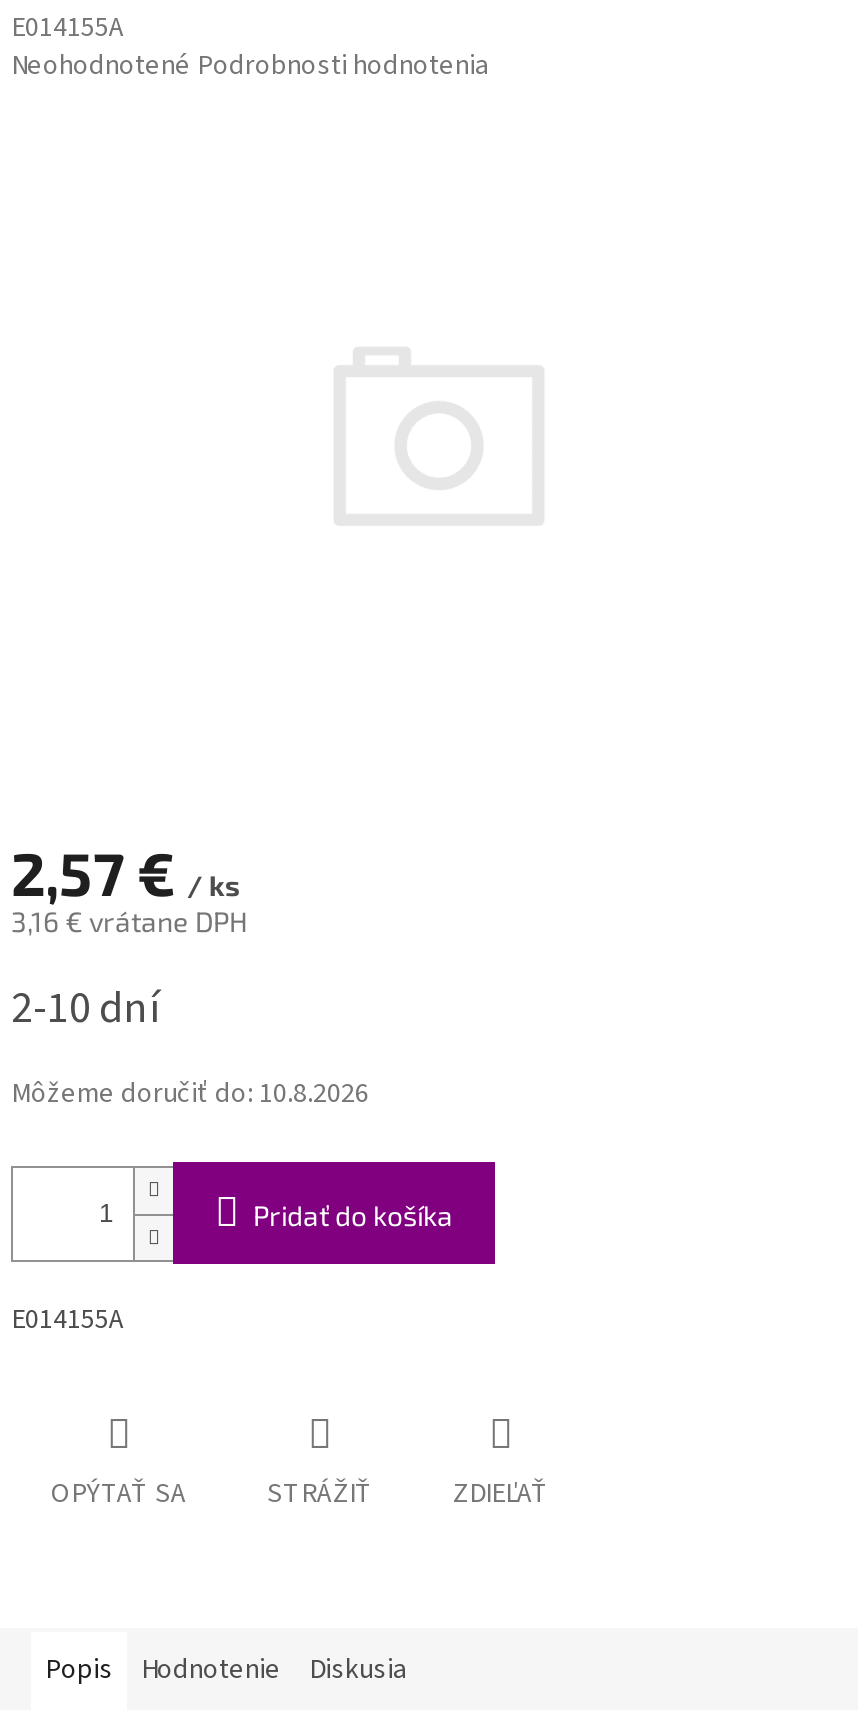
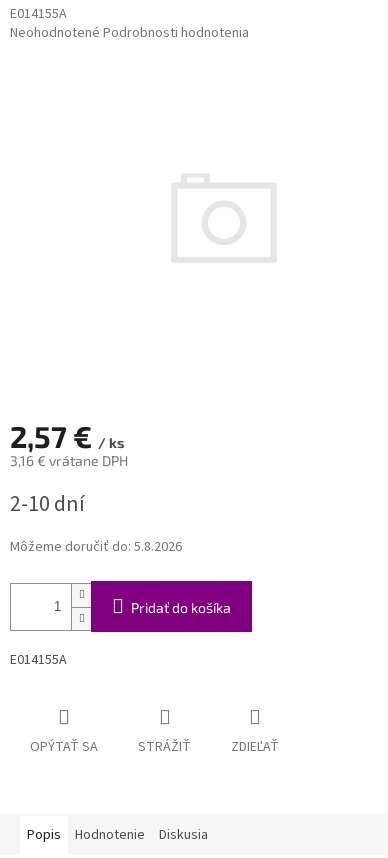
[11,1075,369,1115] Môžeme doručiť do: 10.8.2026 -> [10,537,182,557] Môžeme doručiť do: 5.8.2026

